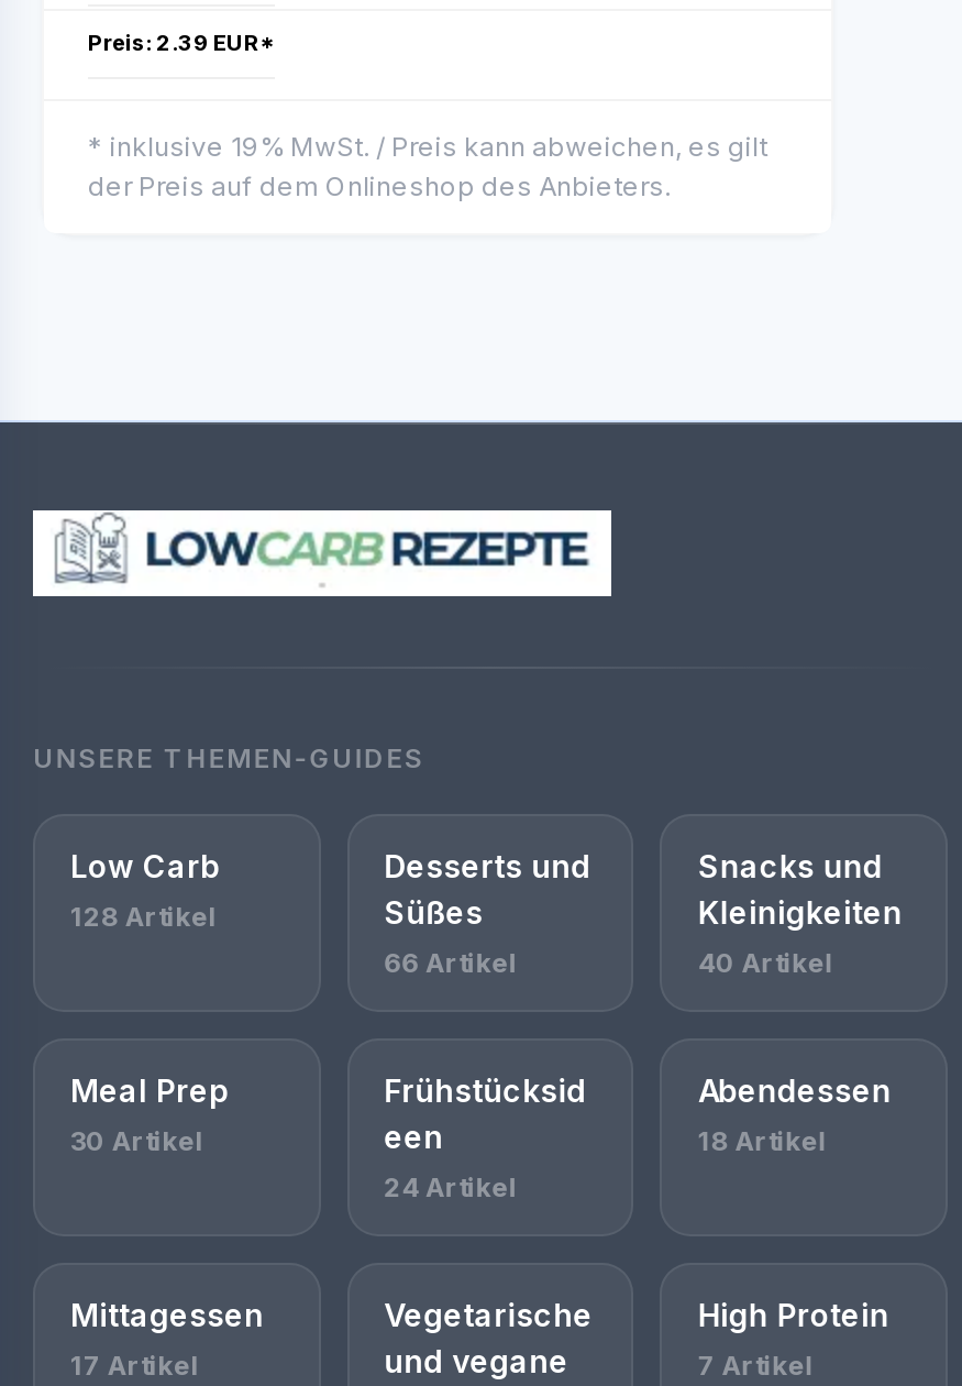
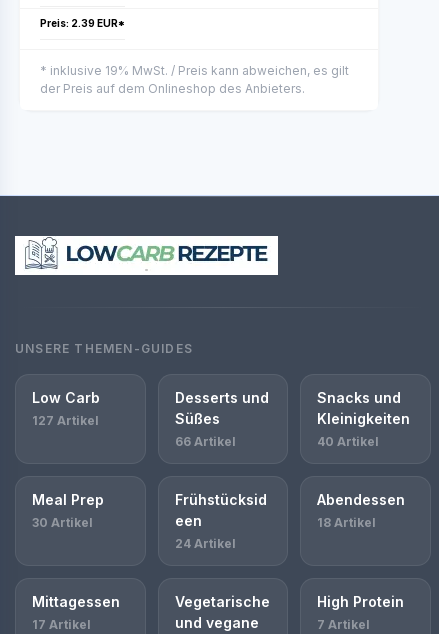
[70,900,218,933] 128 Artikel -> [32,413,99,428] 127 Artikel

